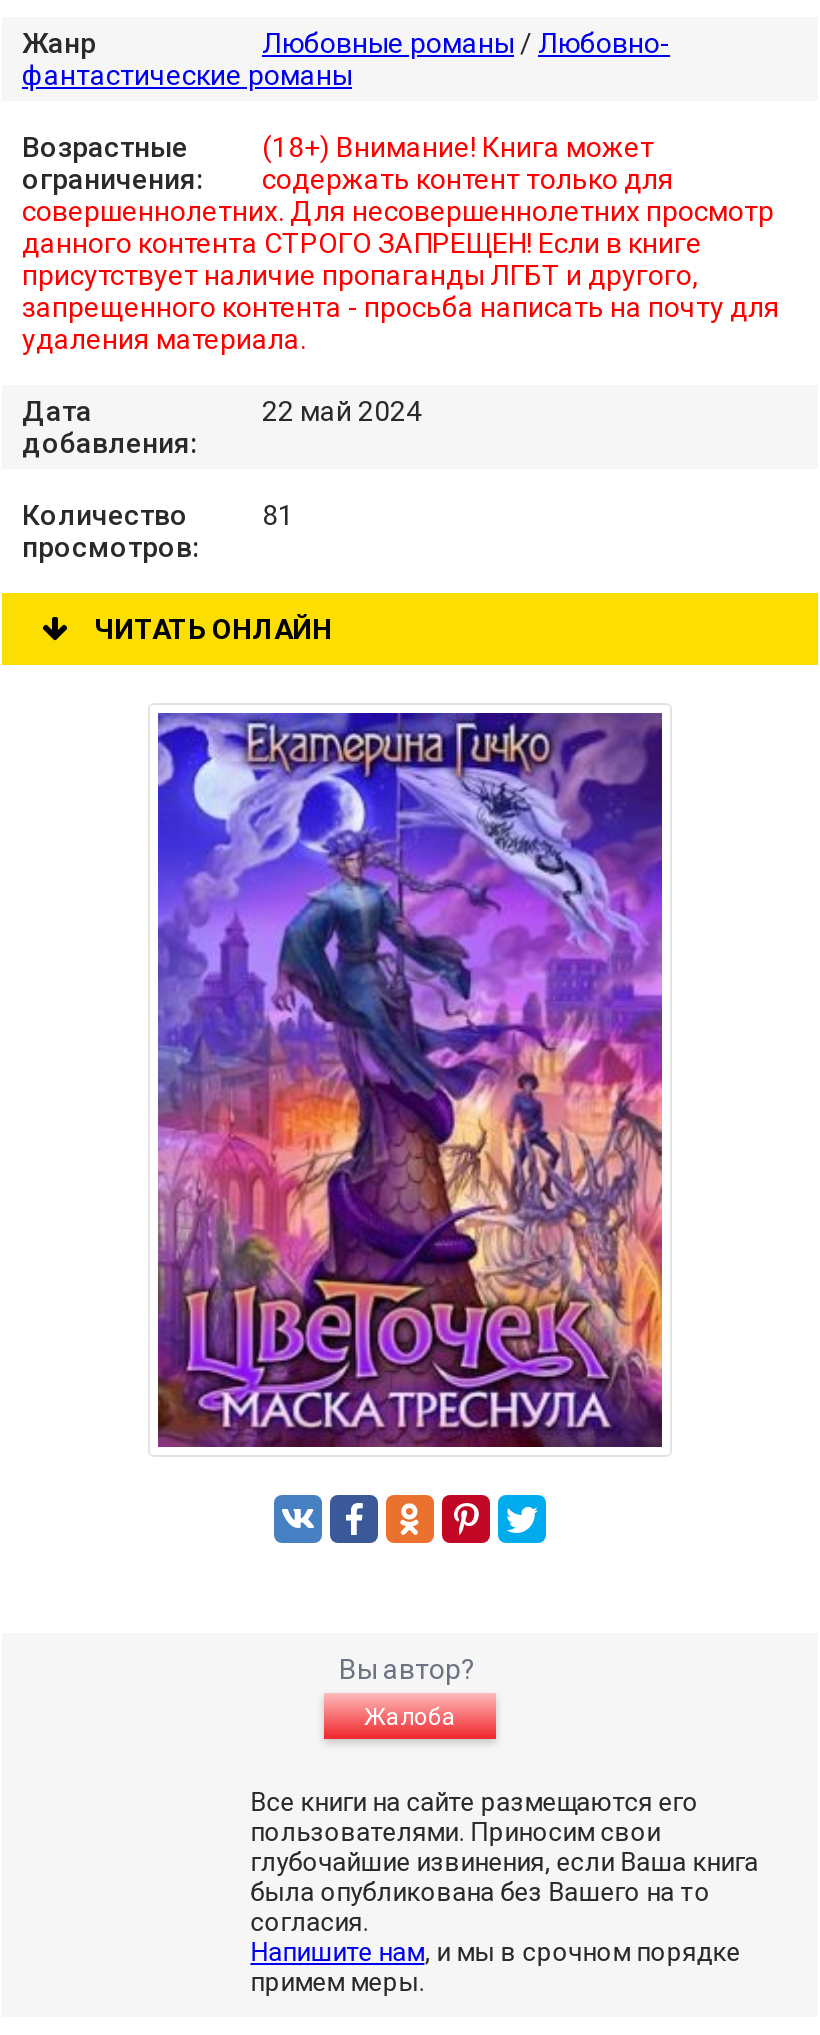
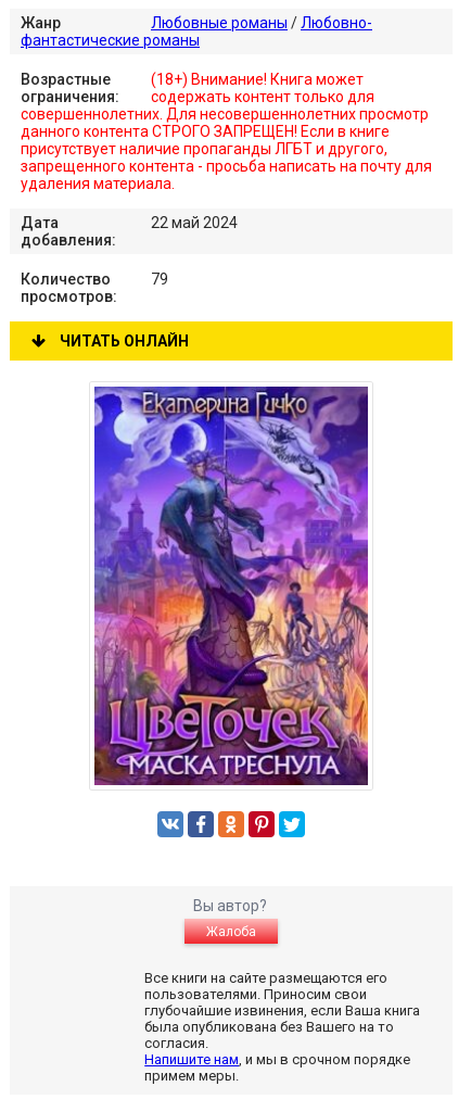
[262,499,294,531] 81 -> [151,270,168,288] 79

